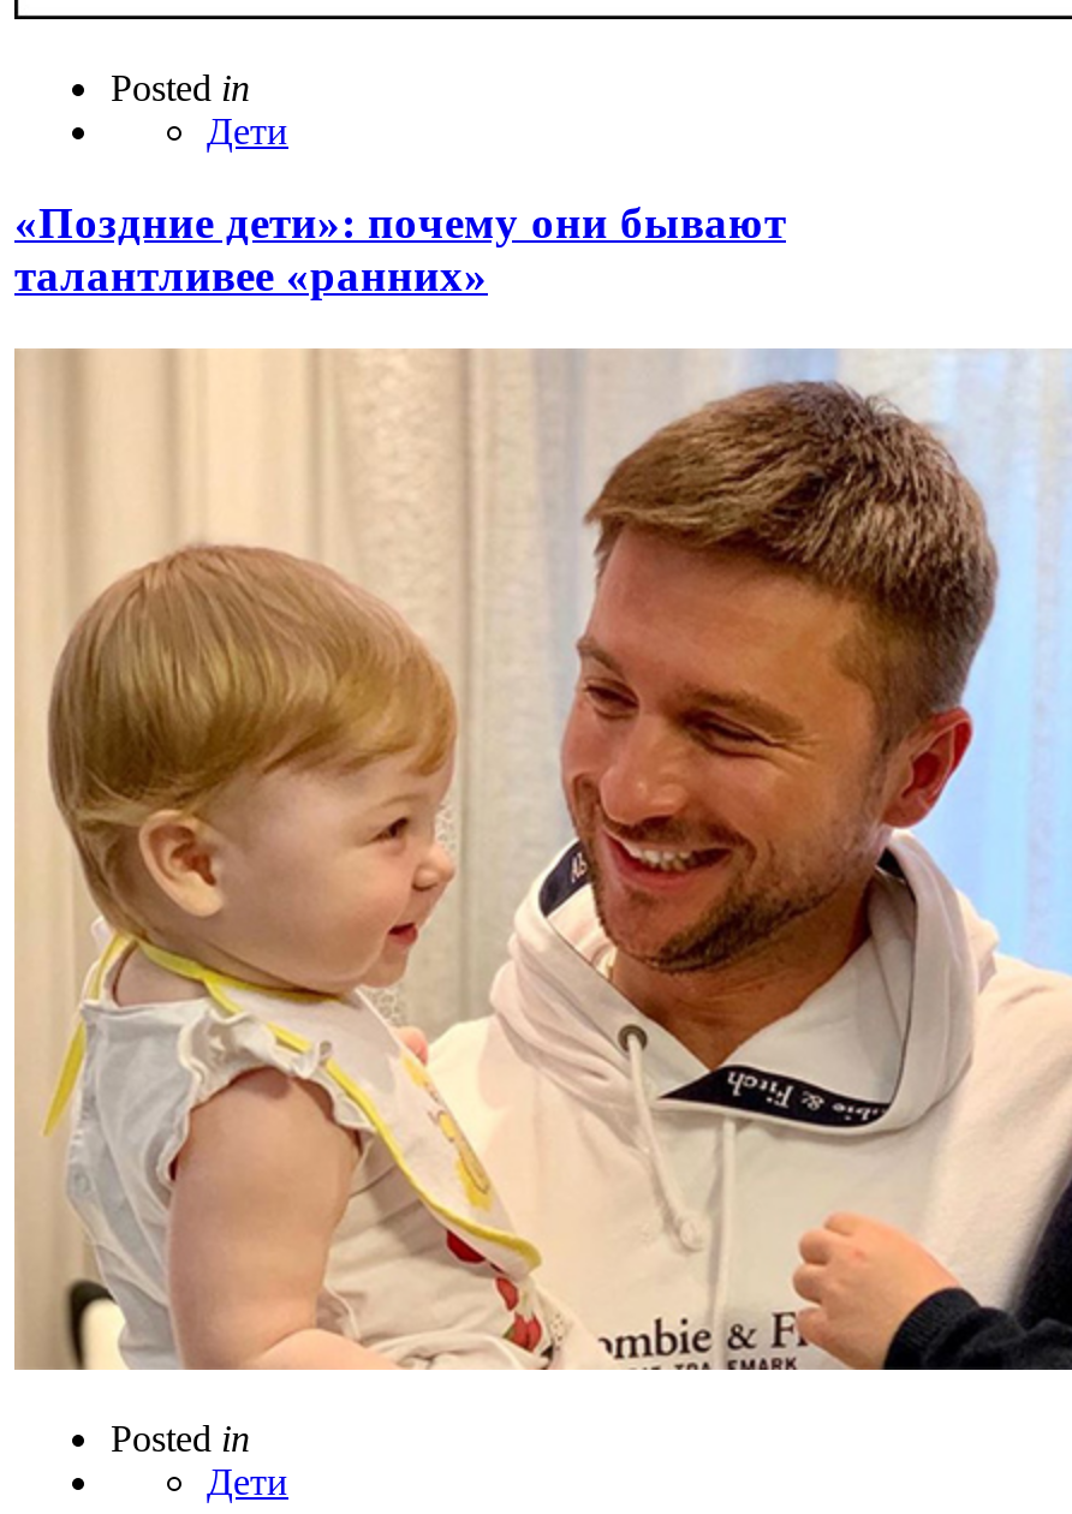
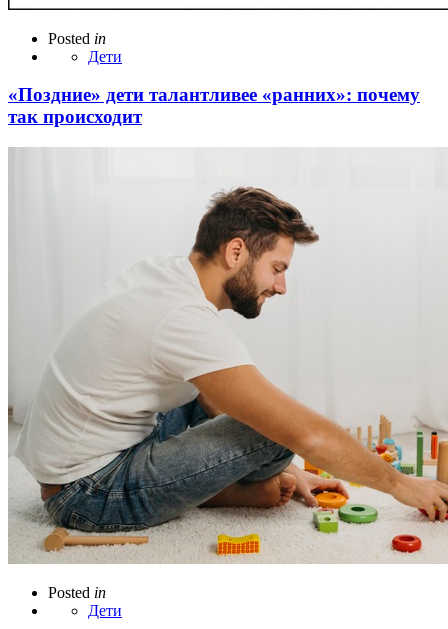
[14,198,786,301] «Поздние дети»: почему они бывают | талантливее «ранних» -> [8,84,420,127] «Поздние» дети талантливее «ранних»: почему | так происходит
[14,348,1065,1372] [image] -> [8,148,445,564] [image]

